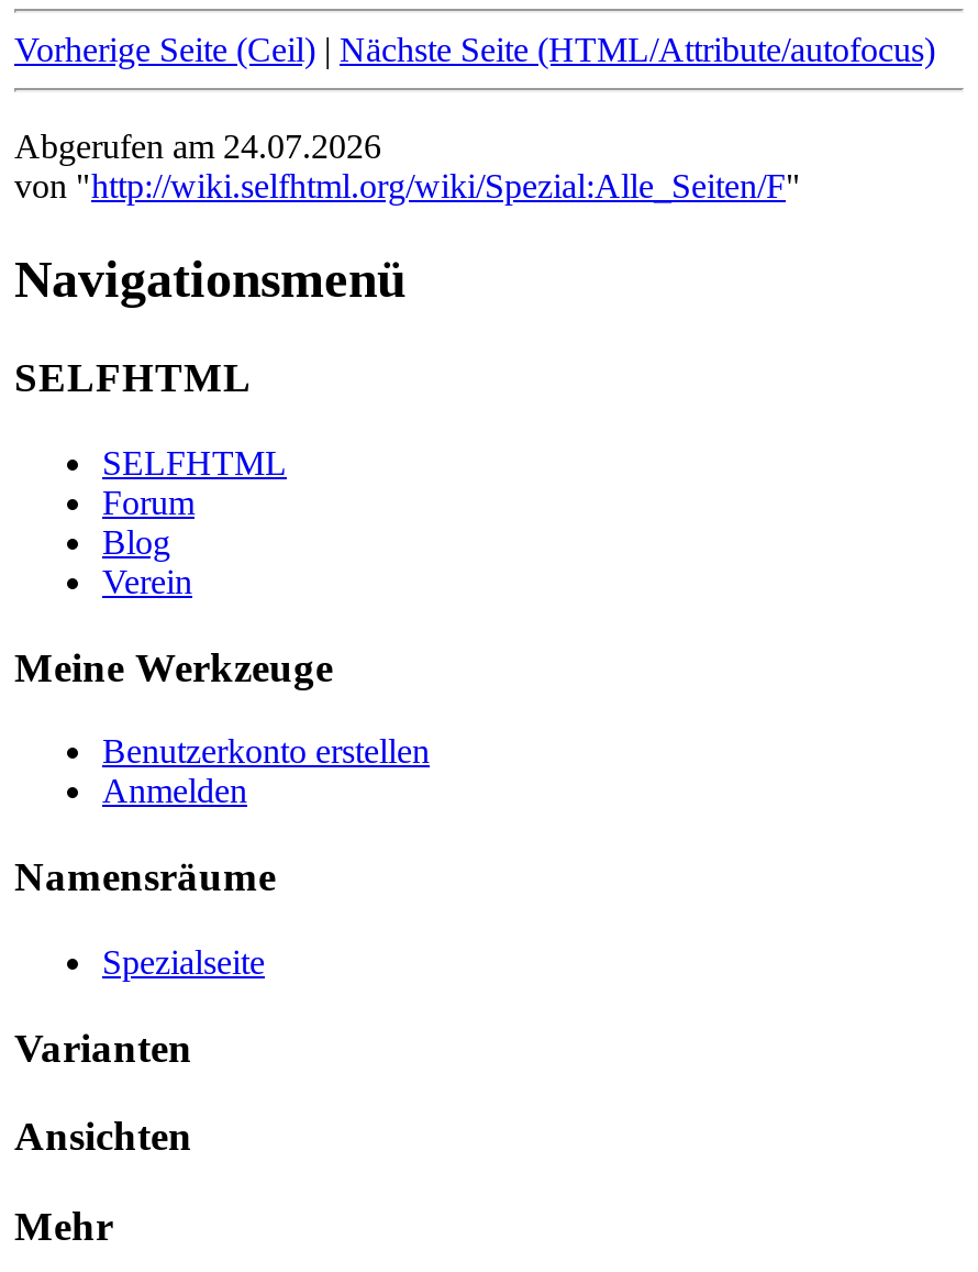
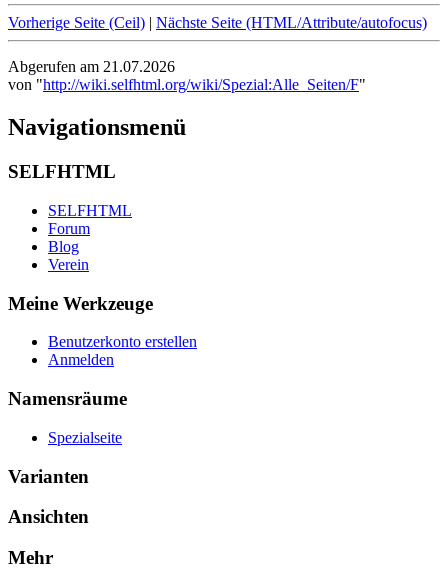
[14,129,381,166] Abgerufen am 24.07.2026 -> [8,58,175,75] Abgerufen am 21.07.2026

